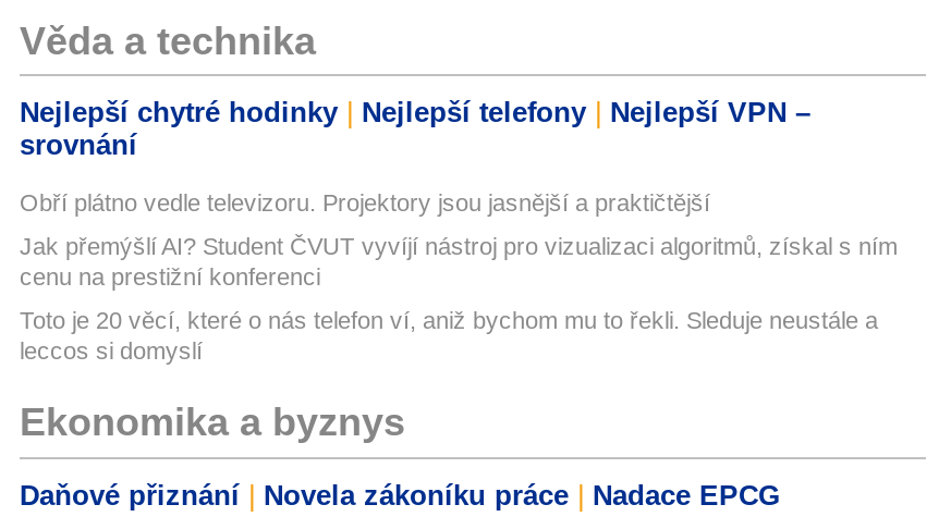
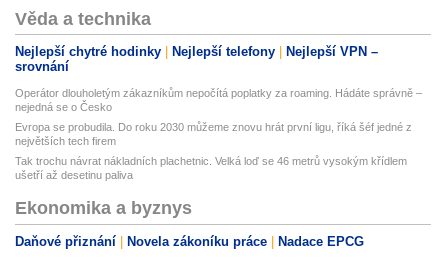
[20,190,710,216] Obří plátno vedle televizoru. Projektory jsou jasnější a praktičtější -> [15,87,422,113] Operátor dlouholetým zákazníkům nepočítá poplatky za roaming. Hádáte správně – | nejedná se o Česko
[20,234,898,290] Jak přemýšlí AI? Student ČVUT vyvíjí nástroj pro vizualizaci algoritmů, získal s ním | cenu na prestižní konferenci -> [15,121,412,147] Evropa se probudila. Do roku 2030 můžeme znovu hrát první ligu, říká šéf jedné z | největších tech firem
[20,308,878,364] Toto je 20 věcí, které o nás telefon ví, aniž bychom mu to řekli. Sleduje neustále a | leccos si domyslí -> [15,155,407,181] Tak trochu návrat nákladních plachetnic. Velká loď se 46 metrů vysokým křídlem | ušetří až desetinu paliva

